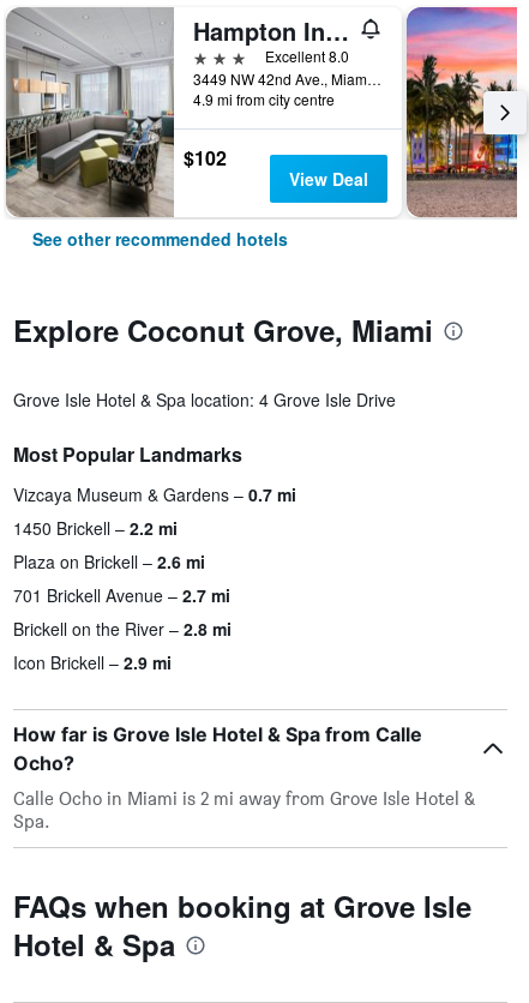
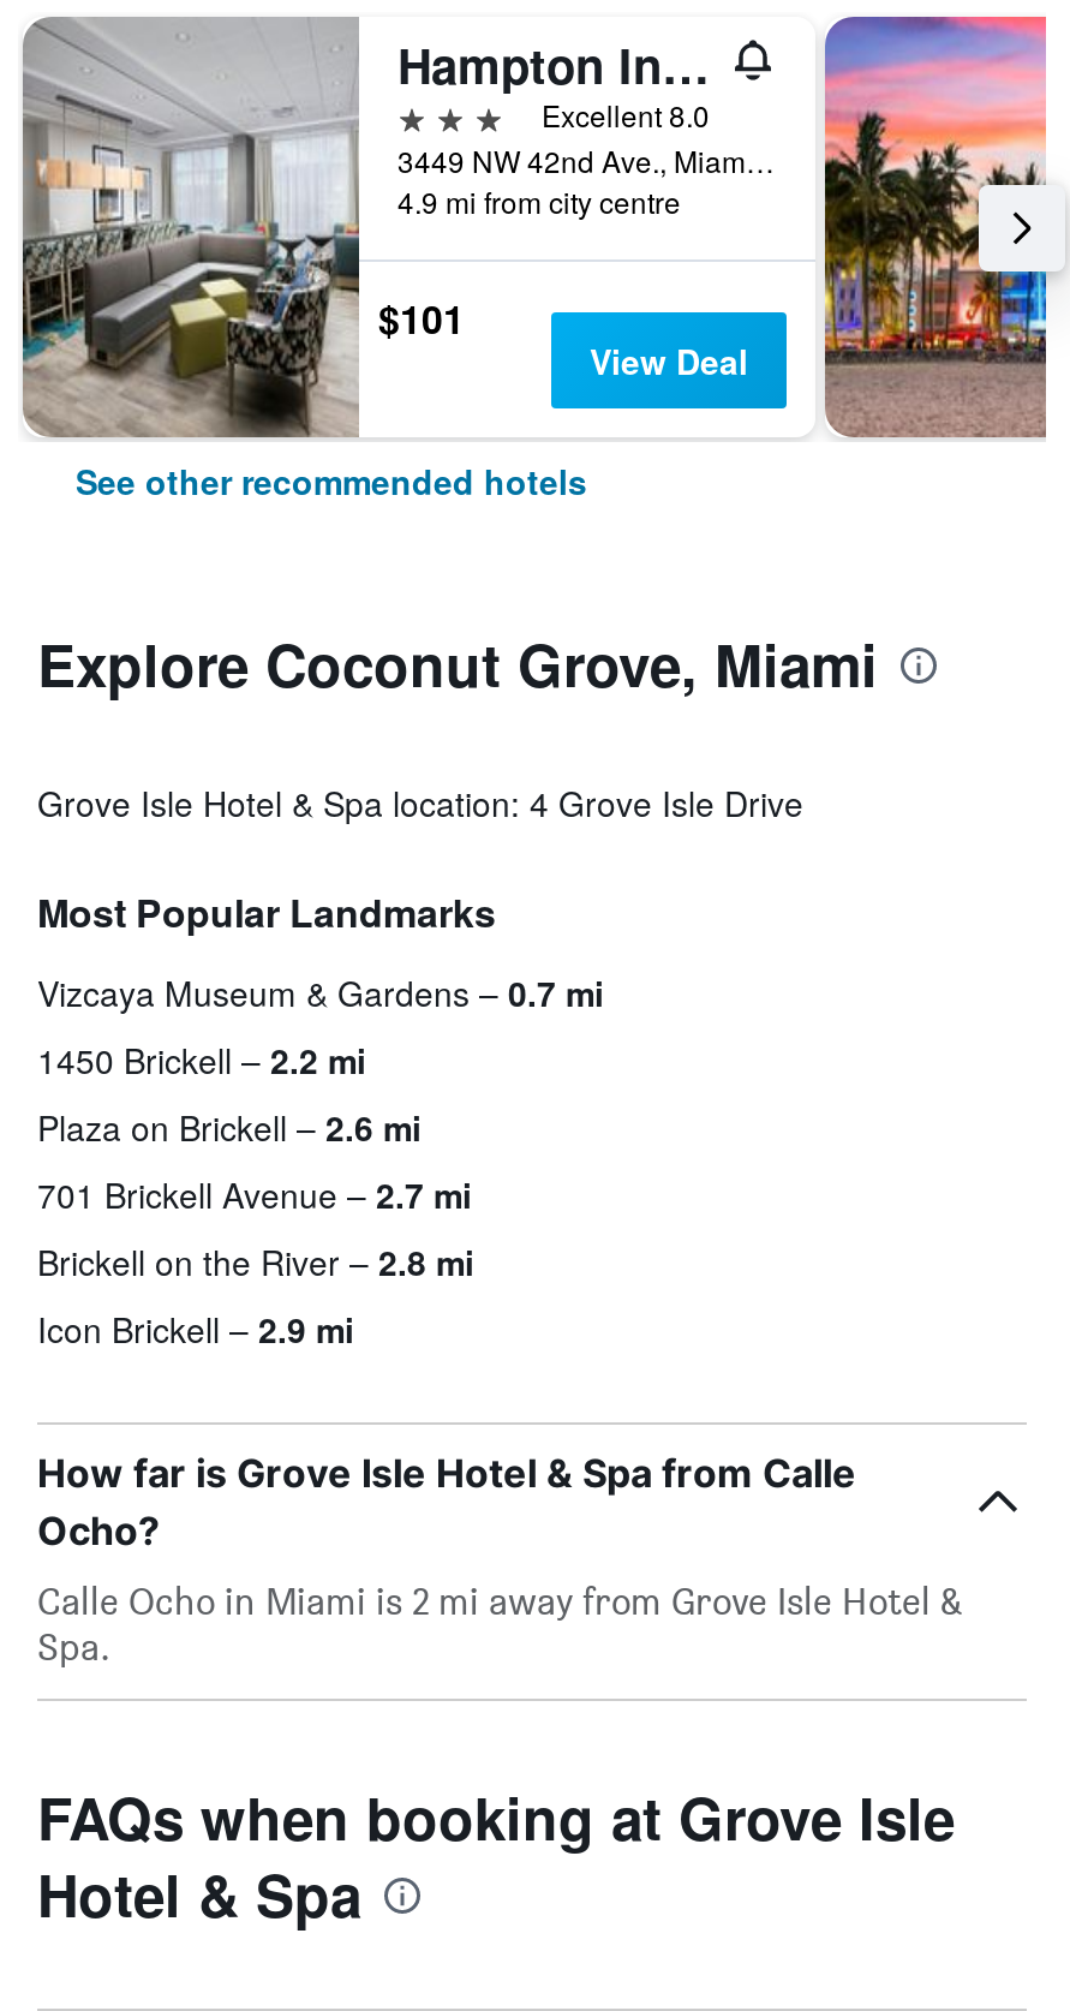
[184,144,227,172] $102 -> [378,291,465,347] $101

